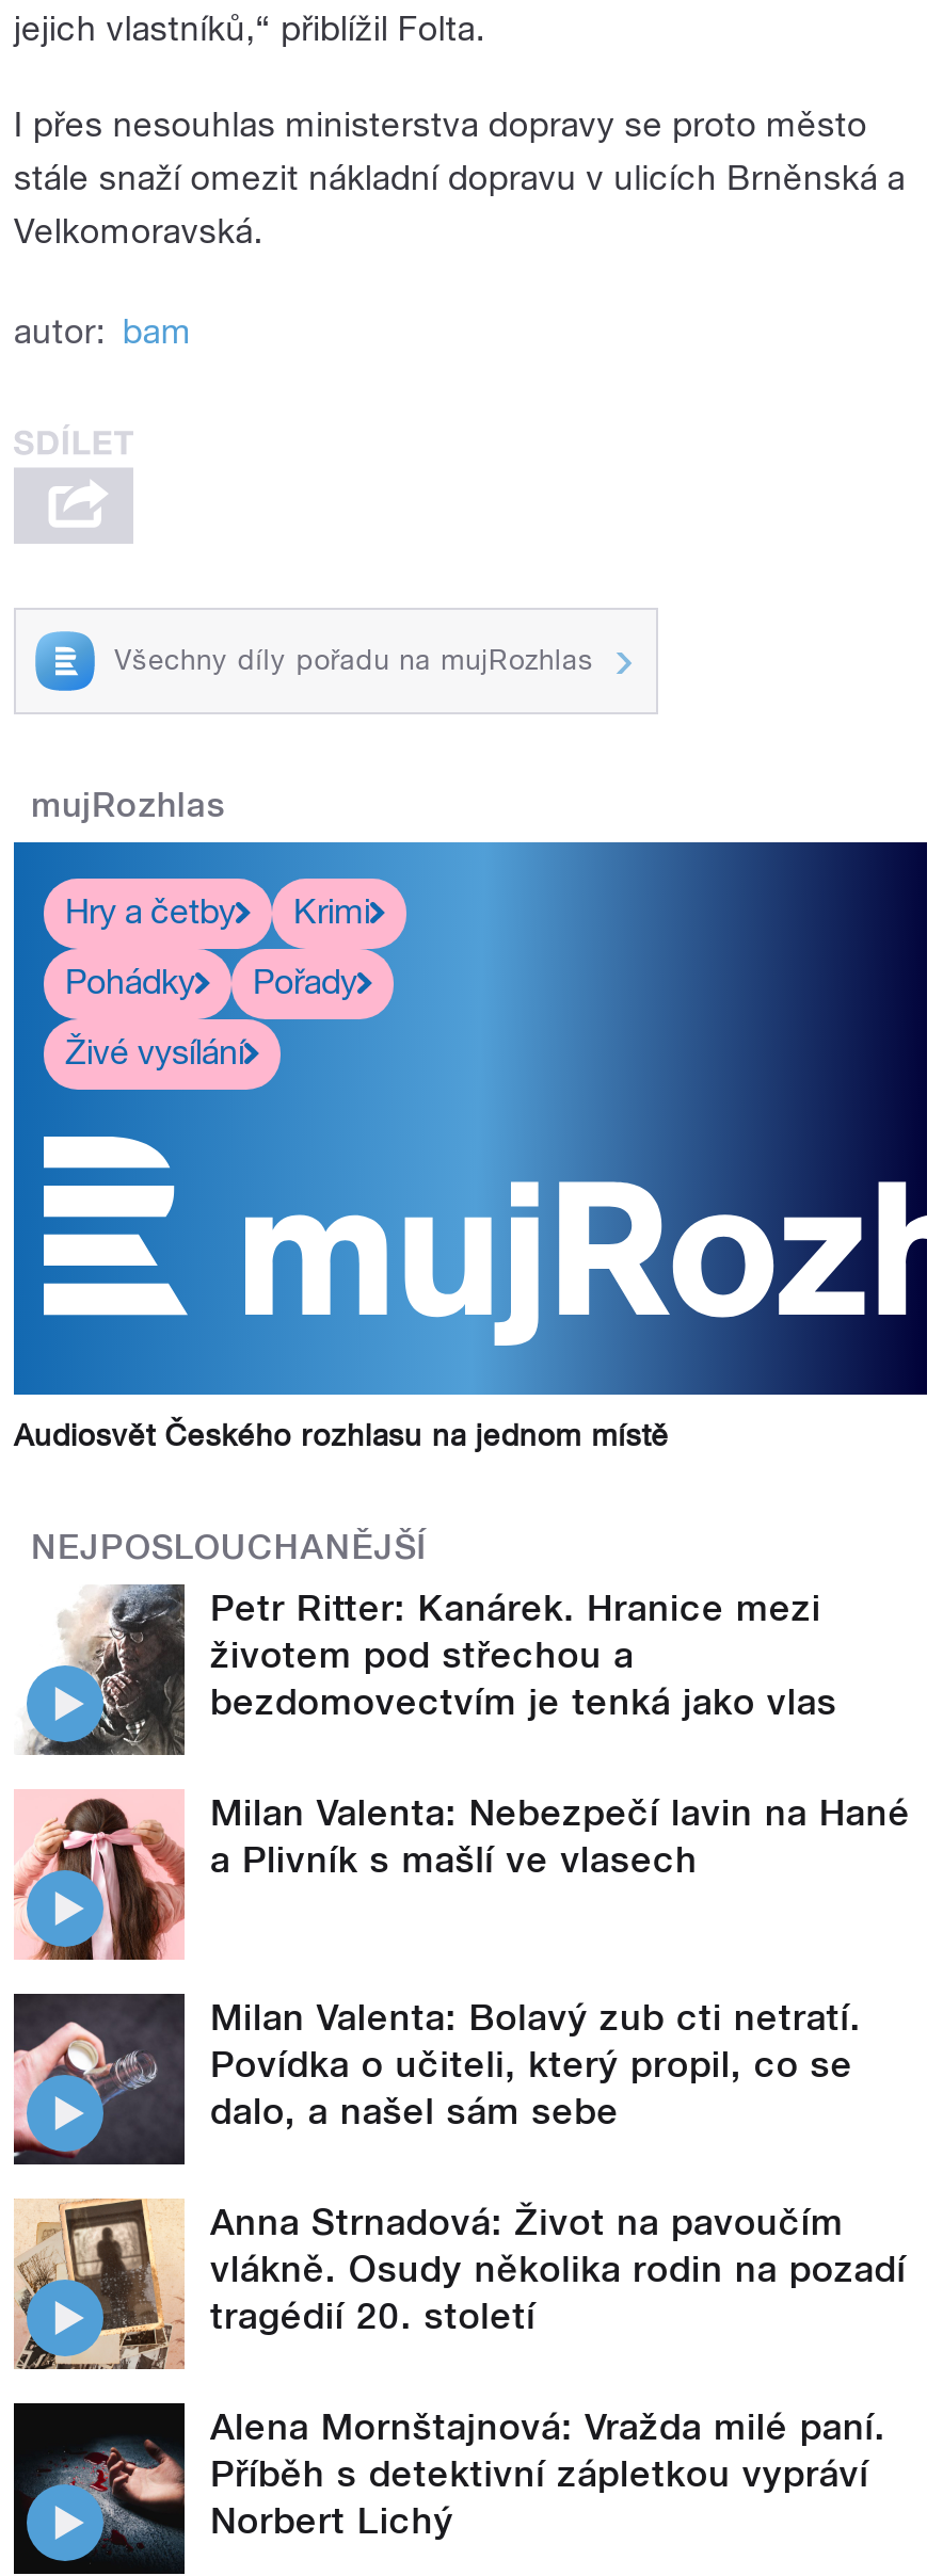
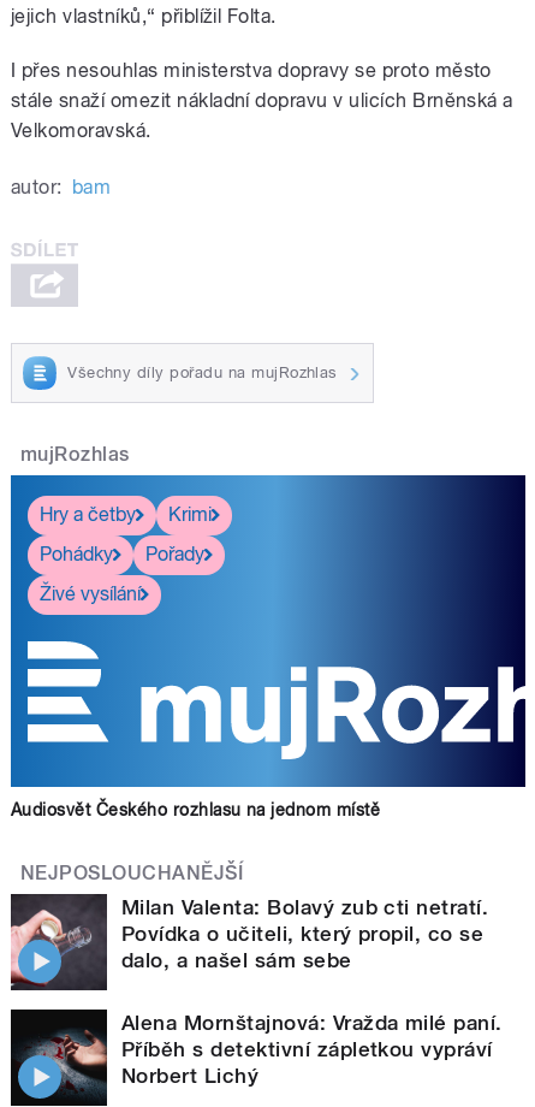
[14,1582,910,1880] [image] | Petr Ritter: Kanárek. Hranice mezi | životem pod střechou a | bezdomovectvím je tenká jako vlas | Milan Valenta: Nebezpečí lavin na Hané | a Plivník s mašlí ve vlasech -> none
[14,1789,187,1962] [image] -> none
[14,2196,906,2371] [image] | Anna Strnadová: Život na pavoučím | vlákně. Osudy několika rodin na pozadí | tragédií 20. století -> none

